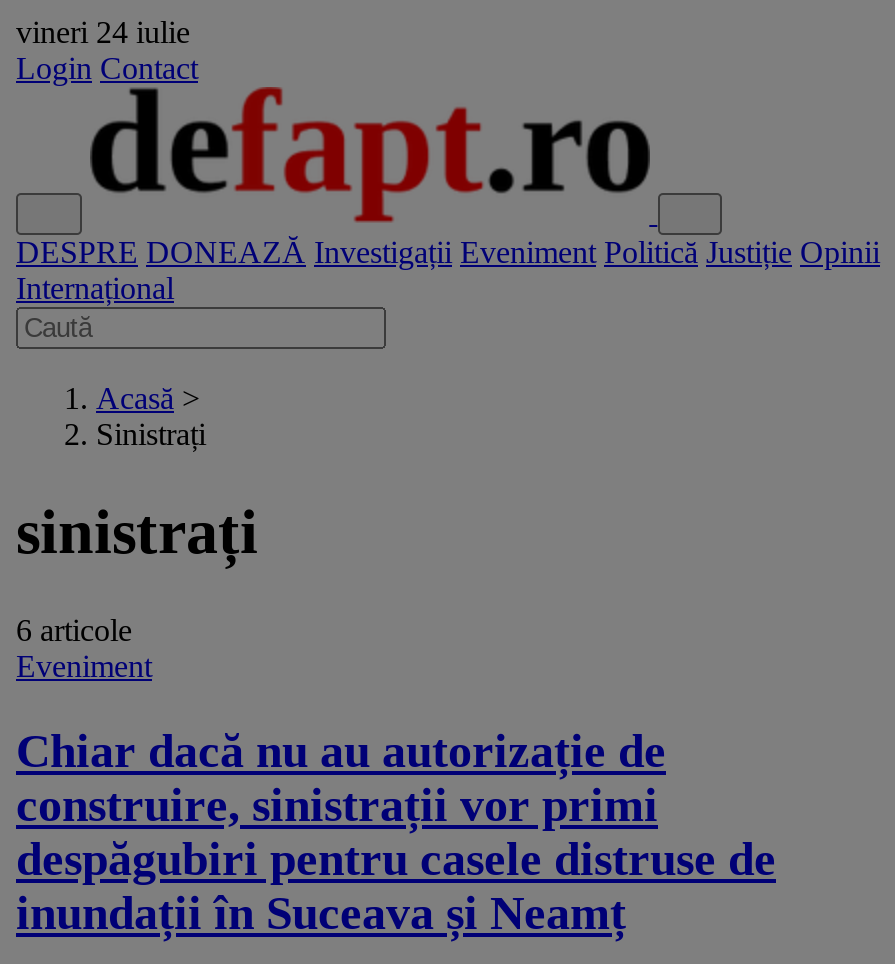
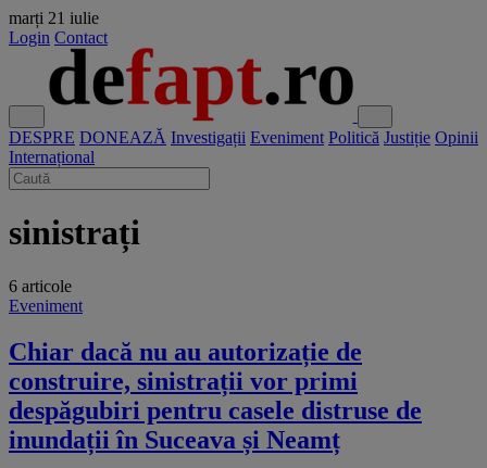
[16,15,190,49] vineri 24 iulie -> [9,9,99,27] marți 21 iulie
[96,381,206,451] Acasă > | Sinistrați -> none

